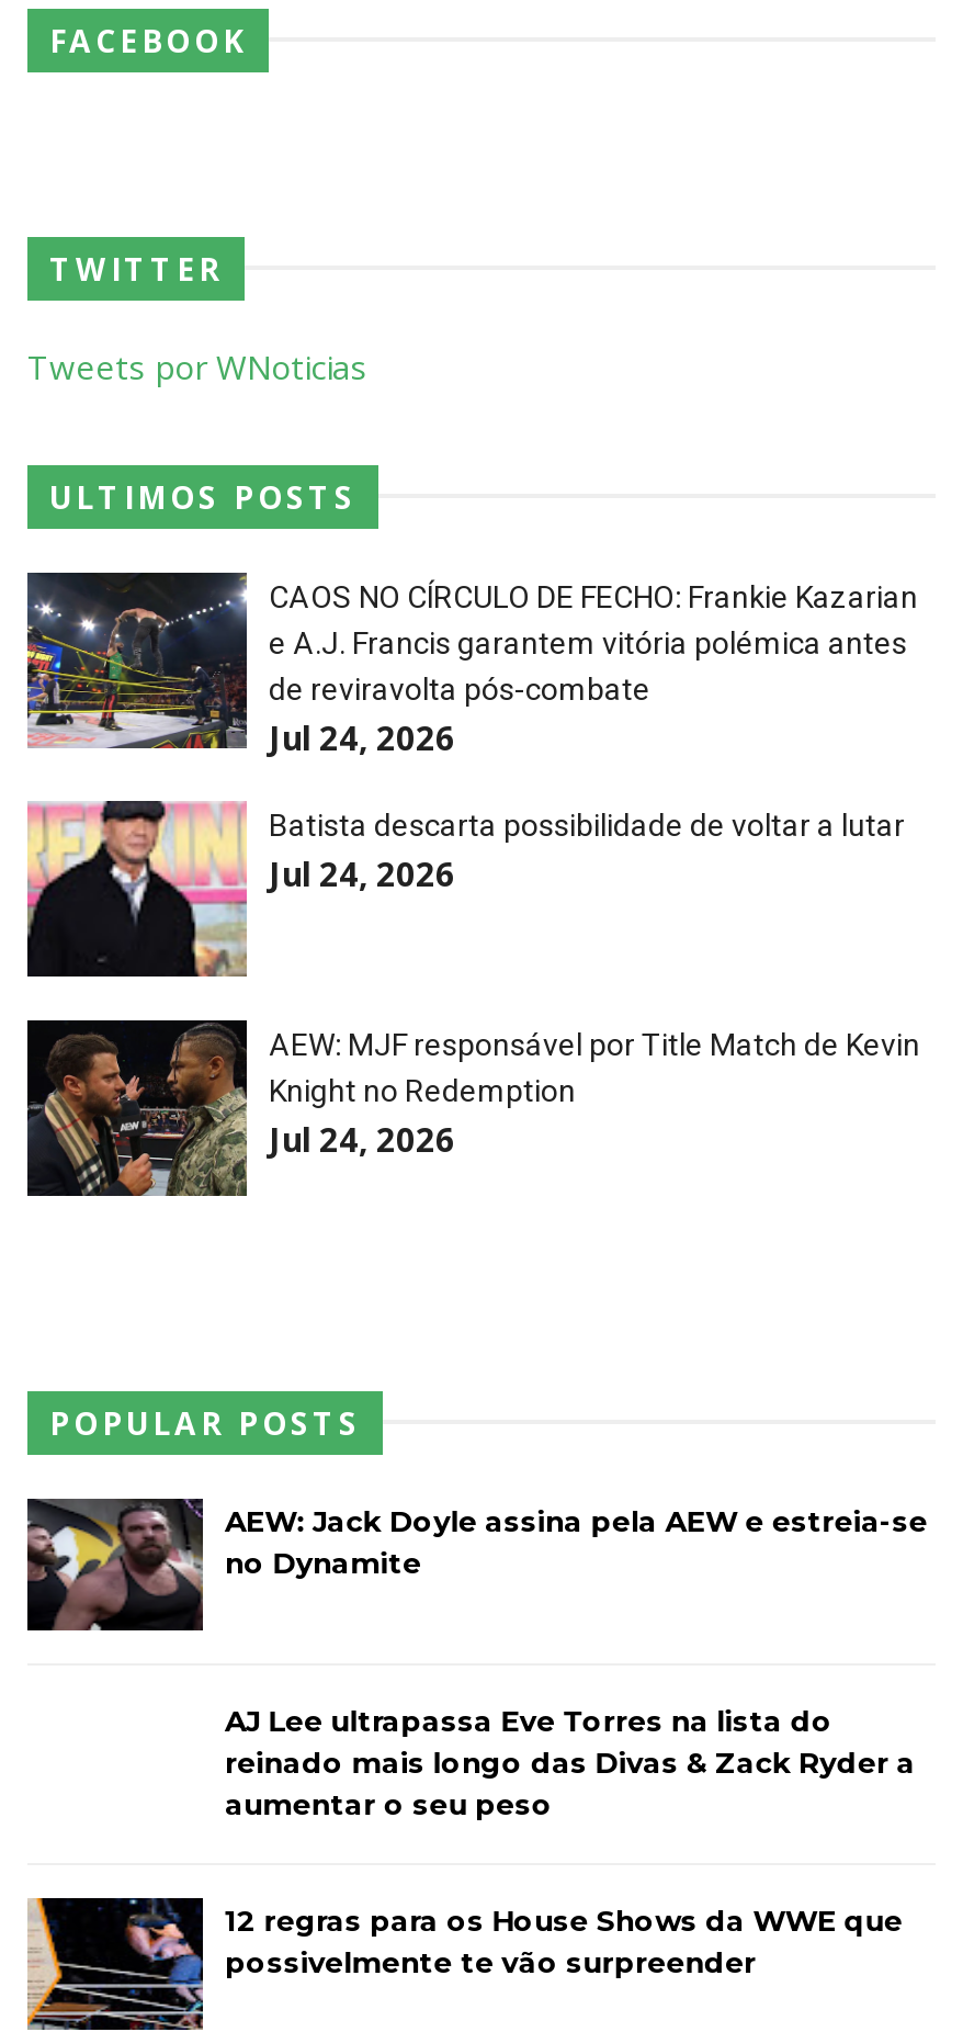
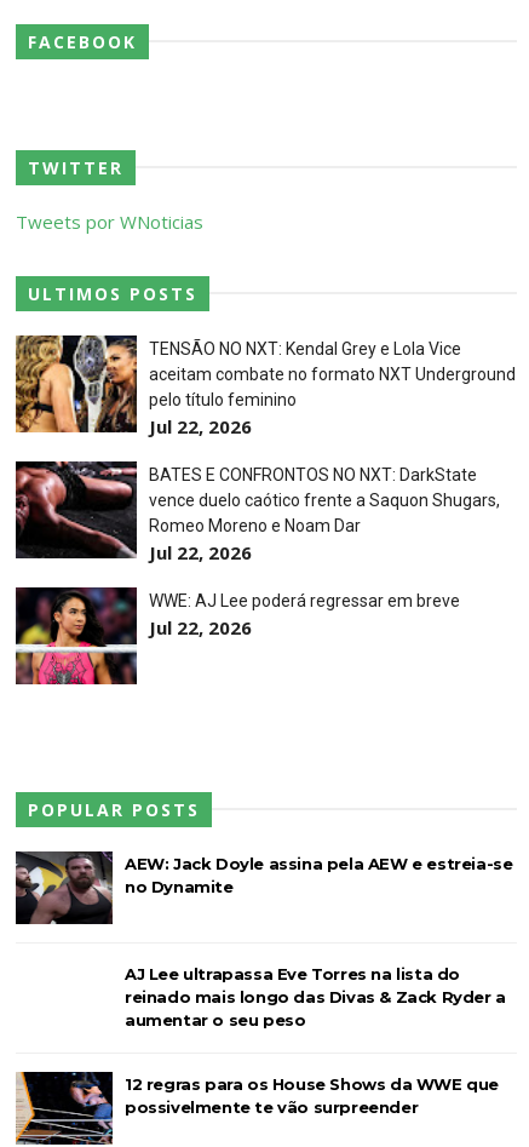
[27,571,918,759] [image] | CAOS NO CÍRCULO DE FECHO: Frankie Kazarian | e A.J. Francis garantem vitória polémica antes | de reviravolta pós-combate | Jul 24, 2026 -> [15,334,516,438] [image] | TENSÃO NO NXT: Kendal Grey e Lola Vice | aceitam combate no formato NXT Underground | pelo título feminino | Jul 22, 2026
[25,801,905,979] [image] | Batista descarta possibilidade de voltar a lutar | Jul 24, 2026 -> [15,460,500,564] [image] | BATES E CONFRONTOS NO NXT: DarkState | vence duelo caótico frente a Saquon Shugars, | Romeo Moreno e Noam Dar | Jul 22, 2026
[25,1020,920,1198] [image] | AEW: MJF responsável por Title Match de Kevin | Knight no Redemption | Jul 24, 2026 -> [15,587,460,686] [image] | WWE: AJ Lee poderá regressar em breve | Jul 22, 2026

